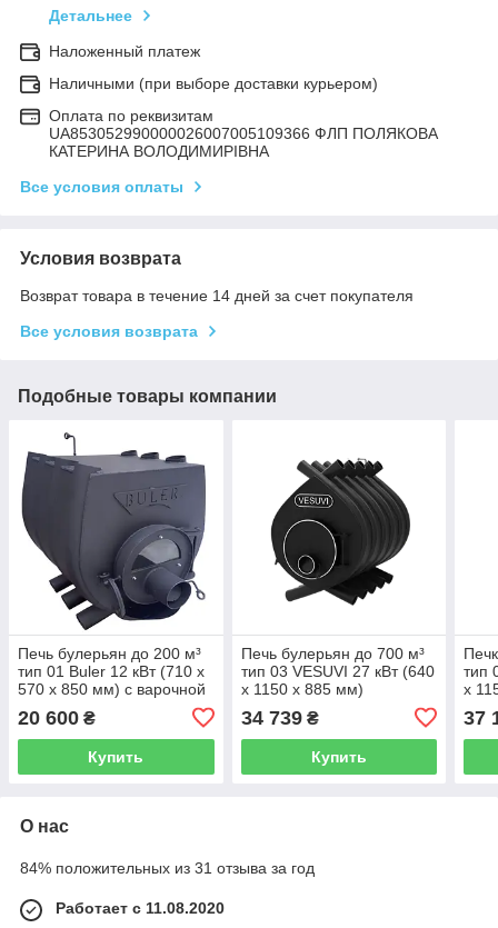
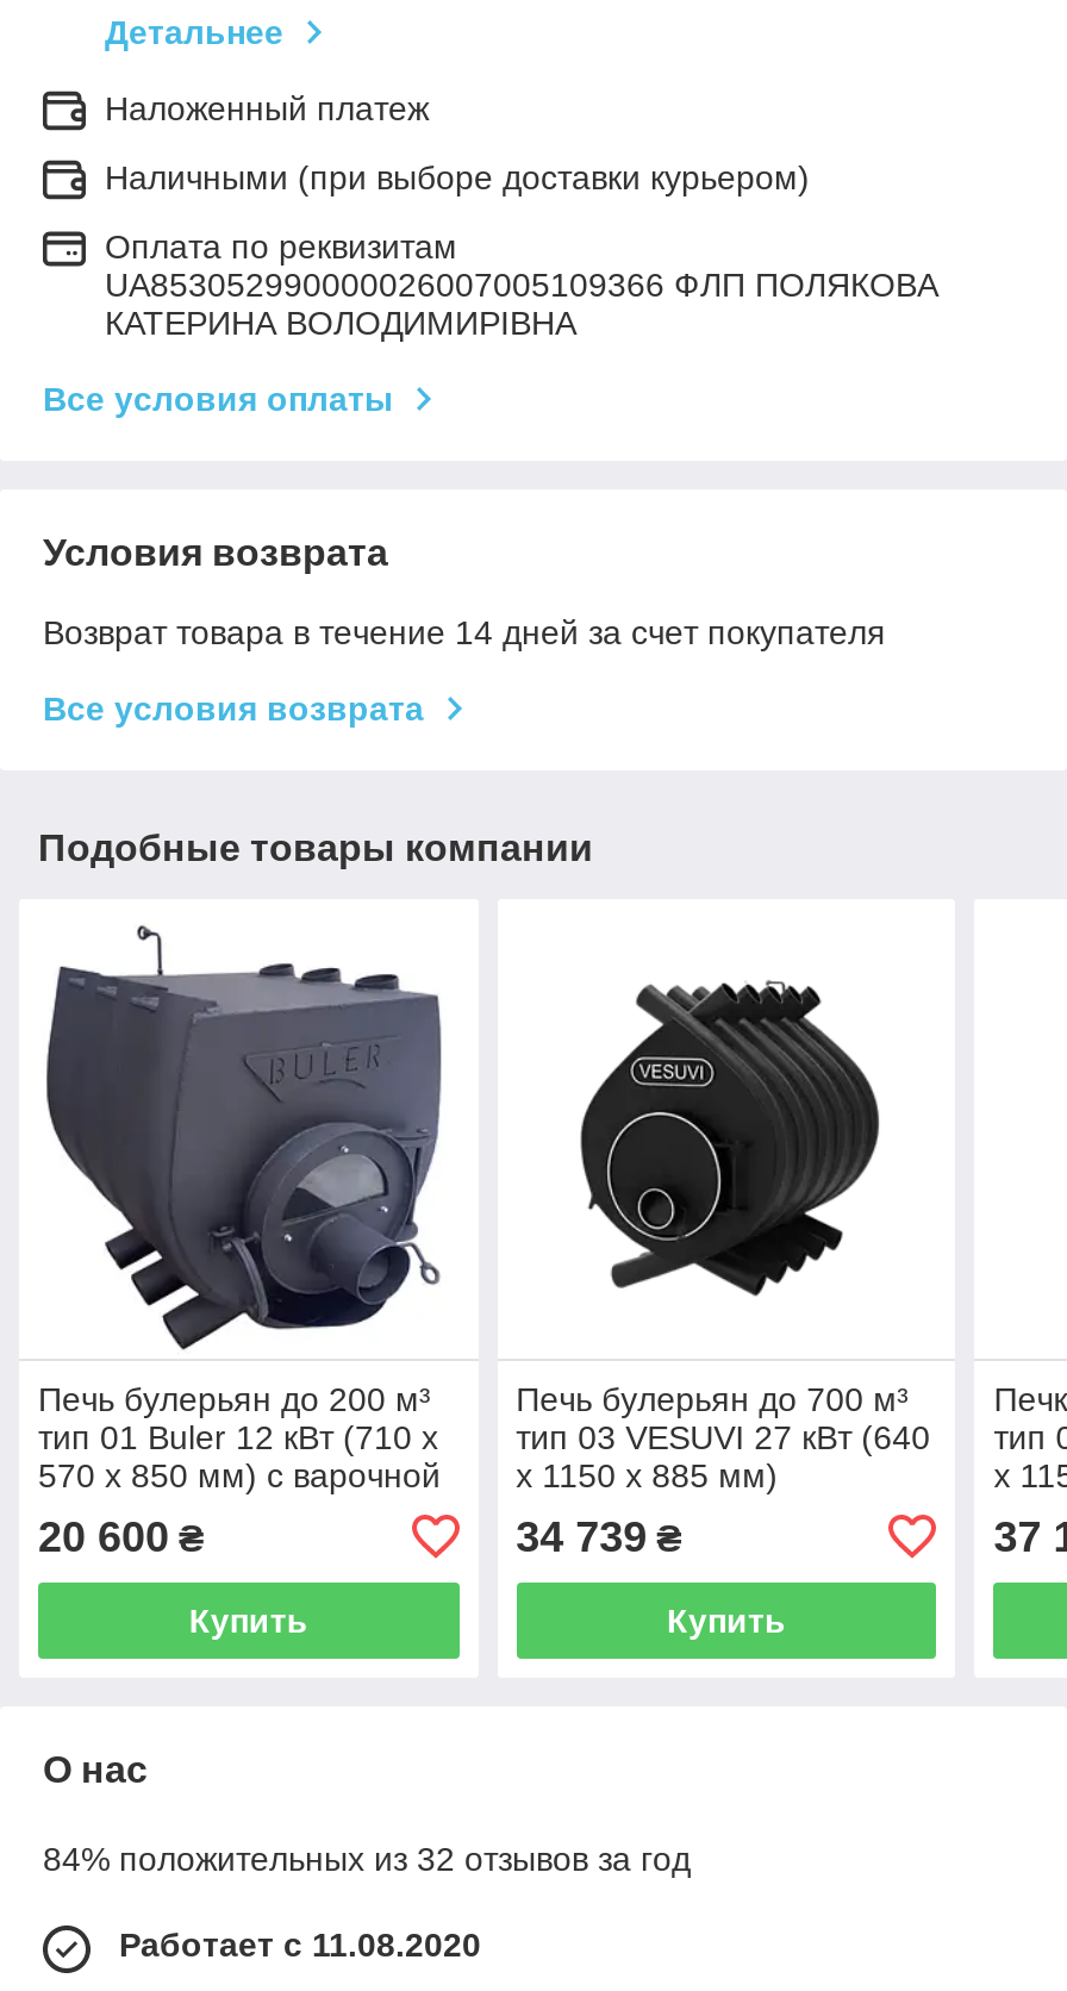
[20,859,315,877] 84% положительных из 31 отзыва за год -> [43,1839,691,1877] 84% положительных из 32 отзывов за год

